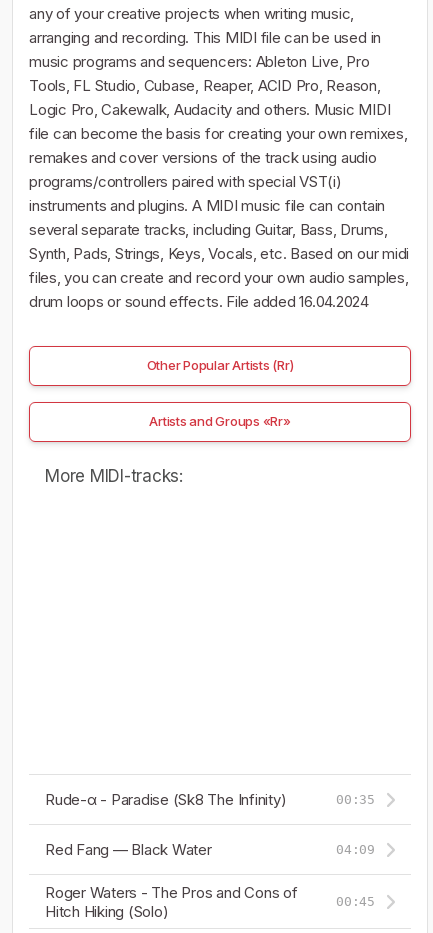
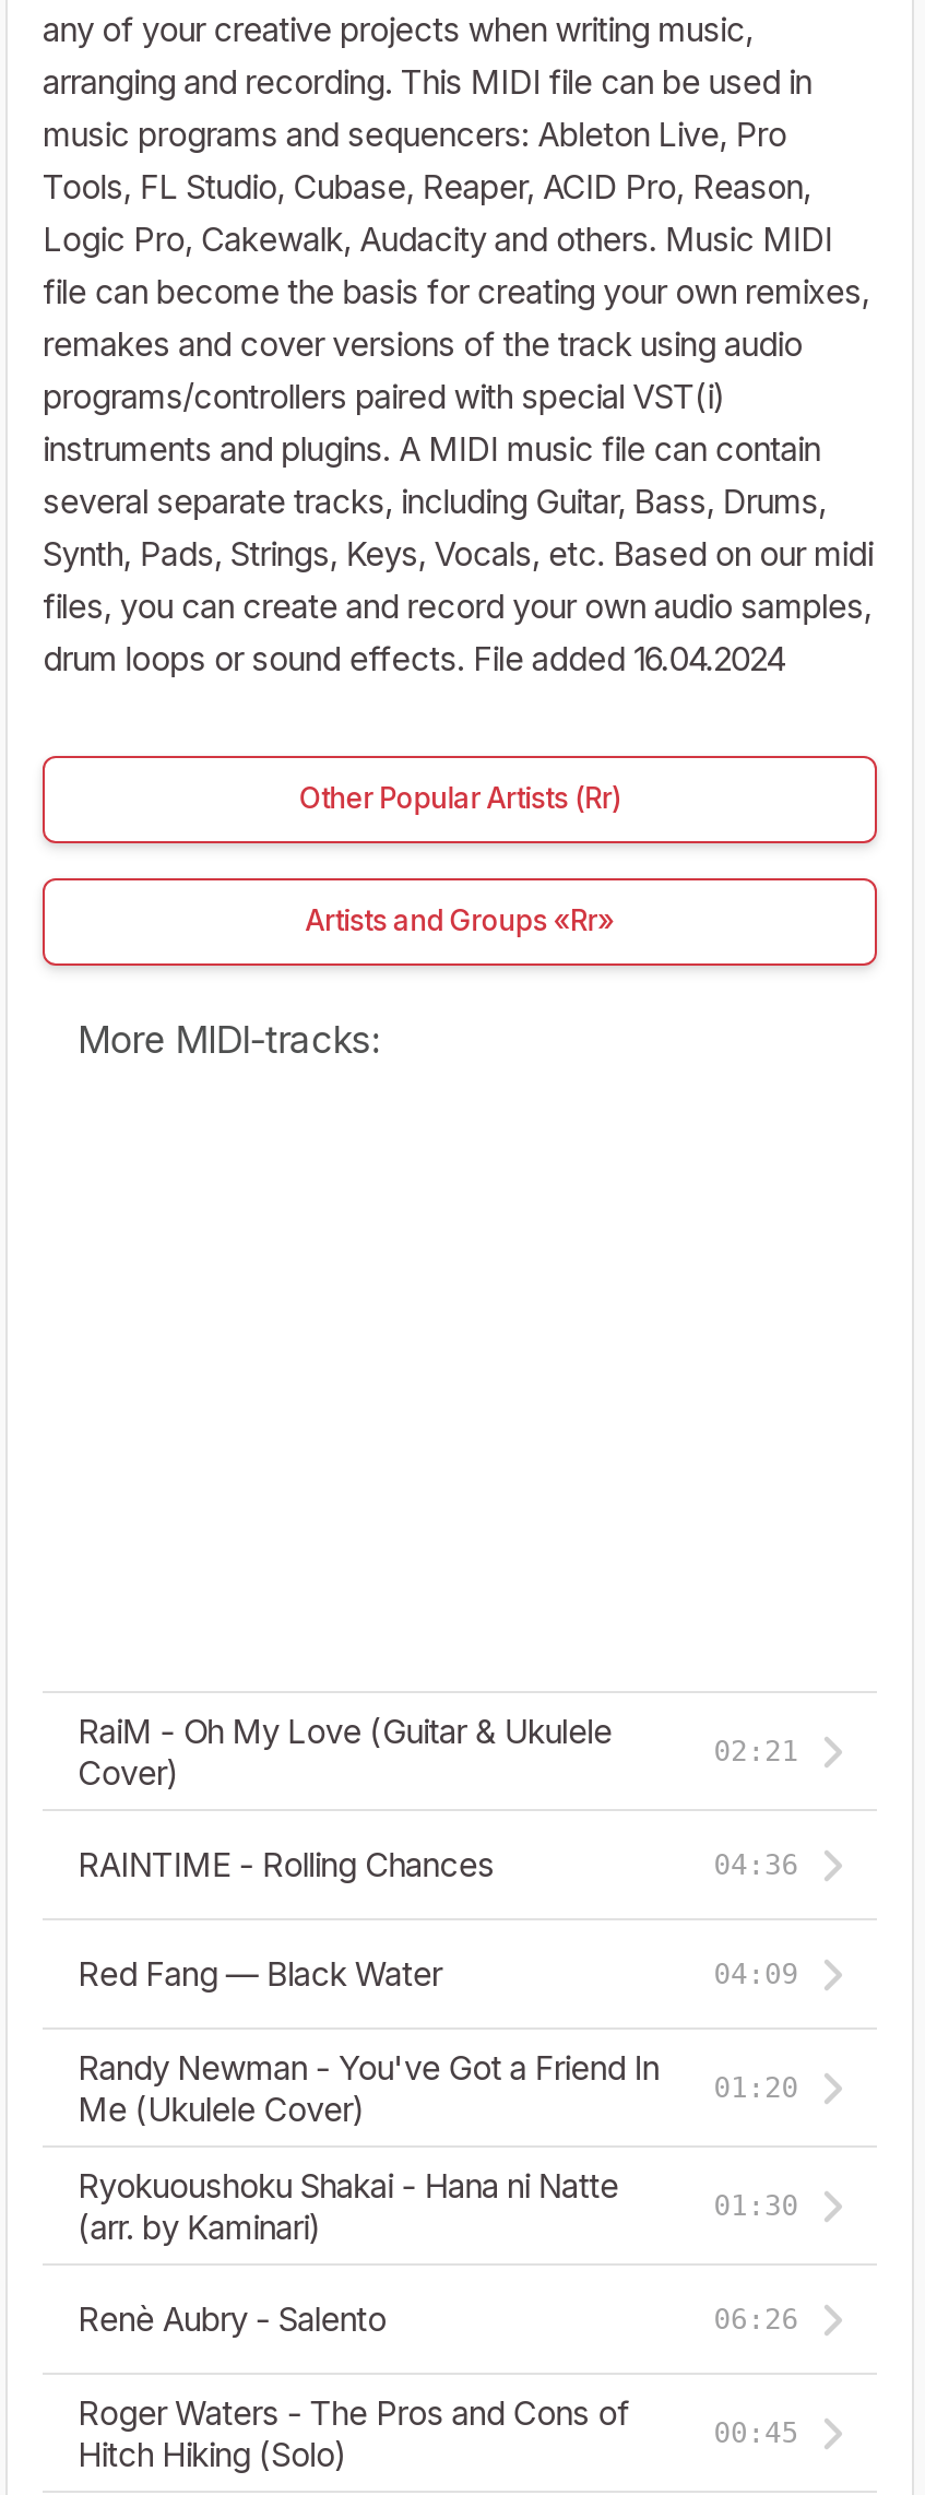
[45,790,375,809] Rude-α - Paradise (Sk8 The Infinity) | 00:35 -> [78,1710,798,1886] RaiM - Oh My Love (Guitar & Ukulele | Cover) | 02:21 | RAINTIME - Rolling Chances | 04:36
none -> [78,2047,798,2341] Randy Newman - You've Got a Friend In | Me (Ukulele Cover) | 01:20 | Ryokuoushoku Shakai - Hana ni Natte | (arr. by Kaminari) | 01:30 | Renè Aubry - Salento | 06:26

